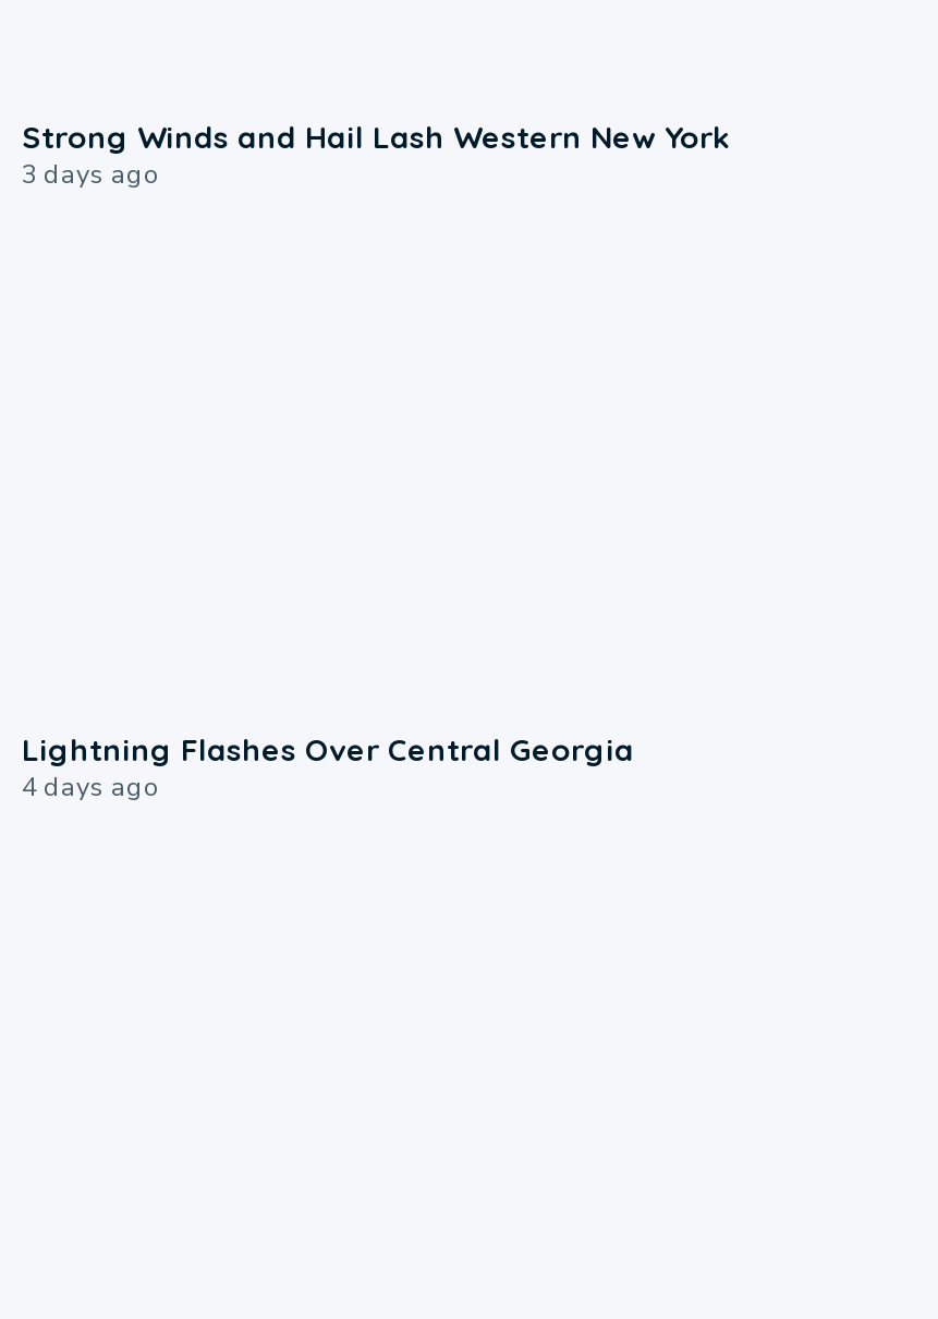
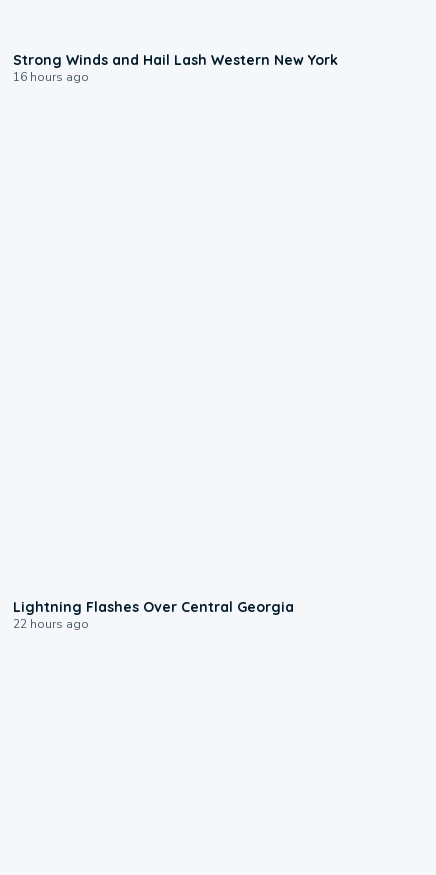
[22,157,161,192] 3 days ago -> [13,69,89,85] 16 hours ago
[22,770,161,805] 4 days ago -> [13,616,89,632] 22 hours ago

